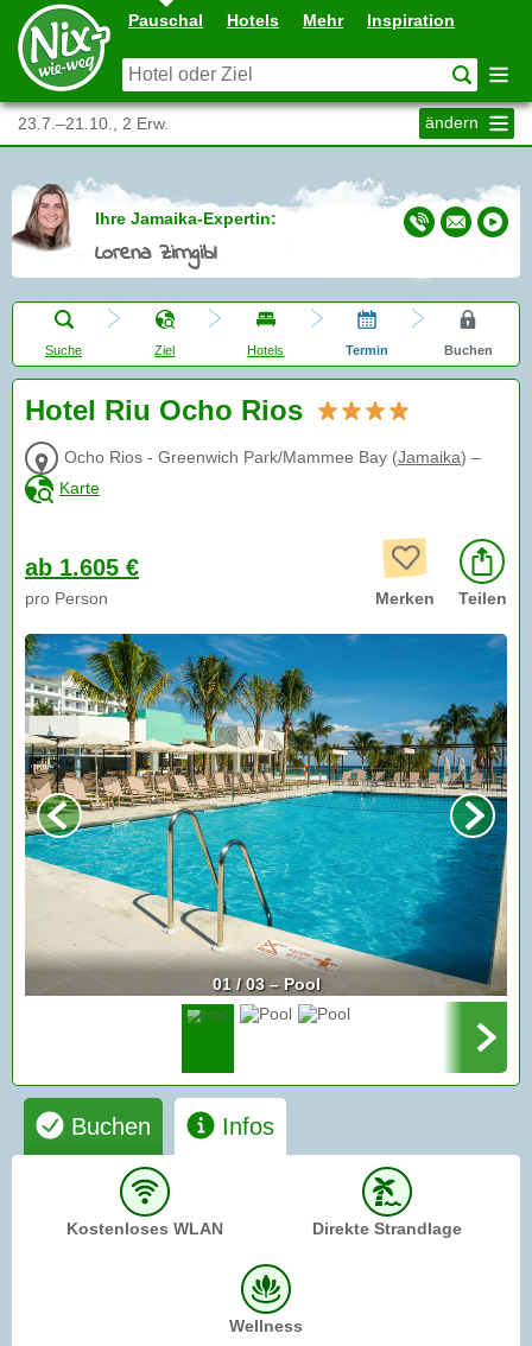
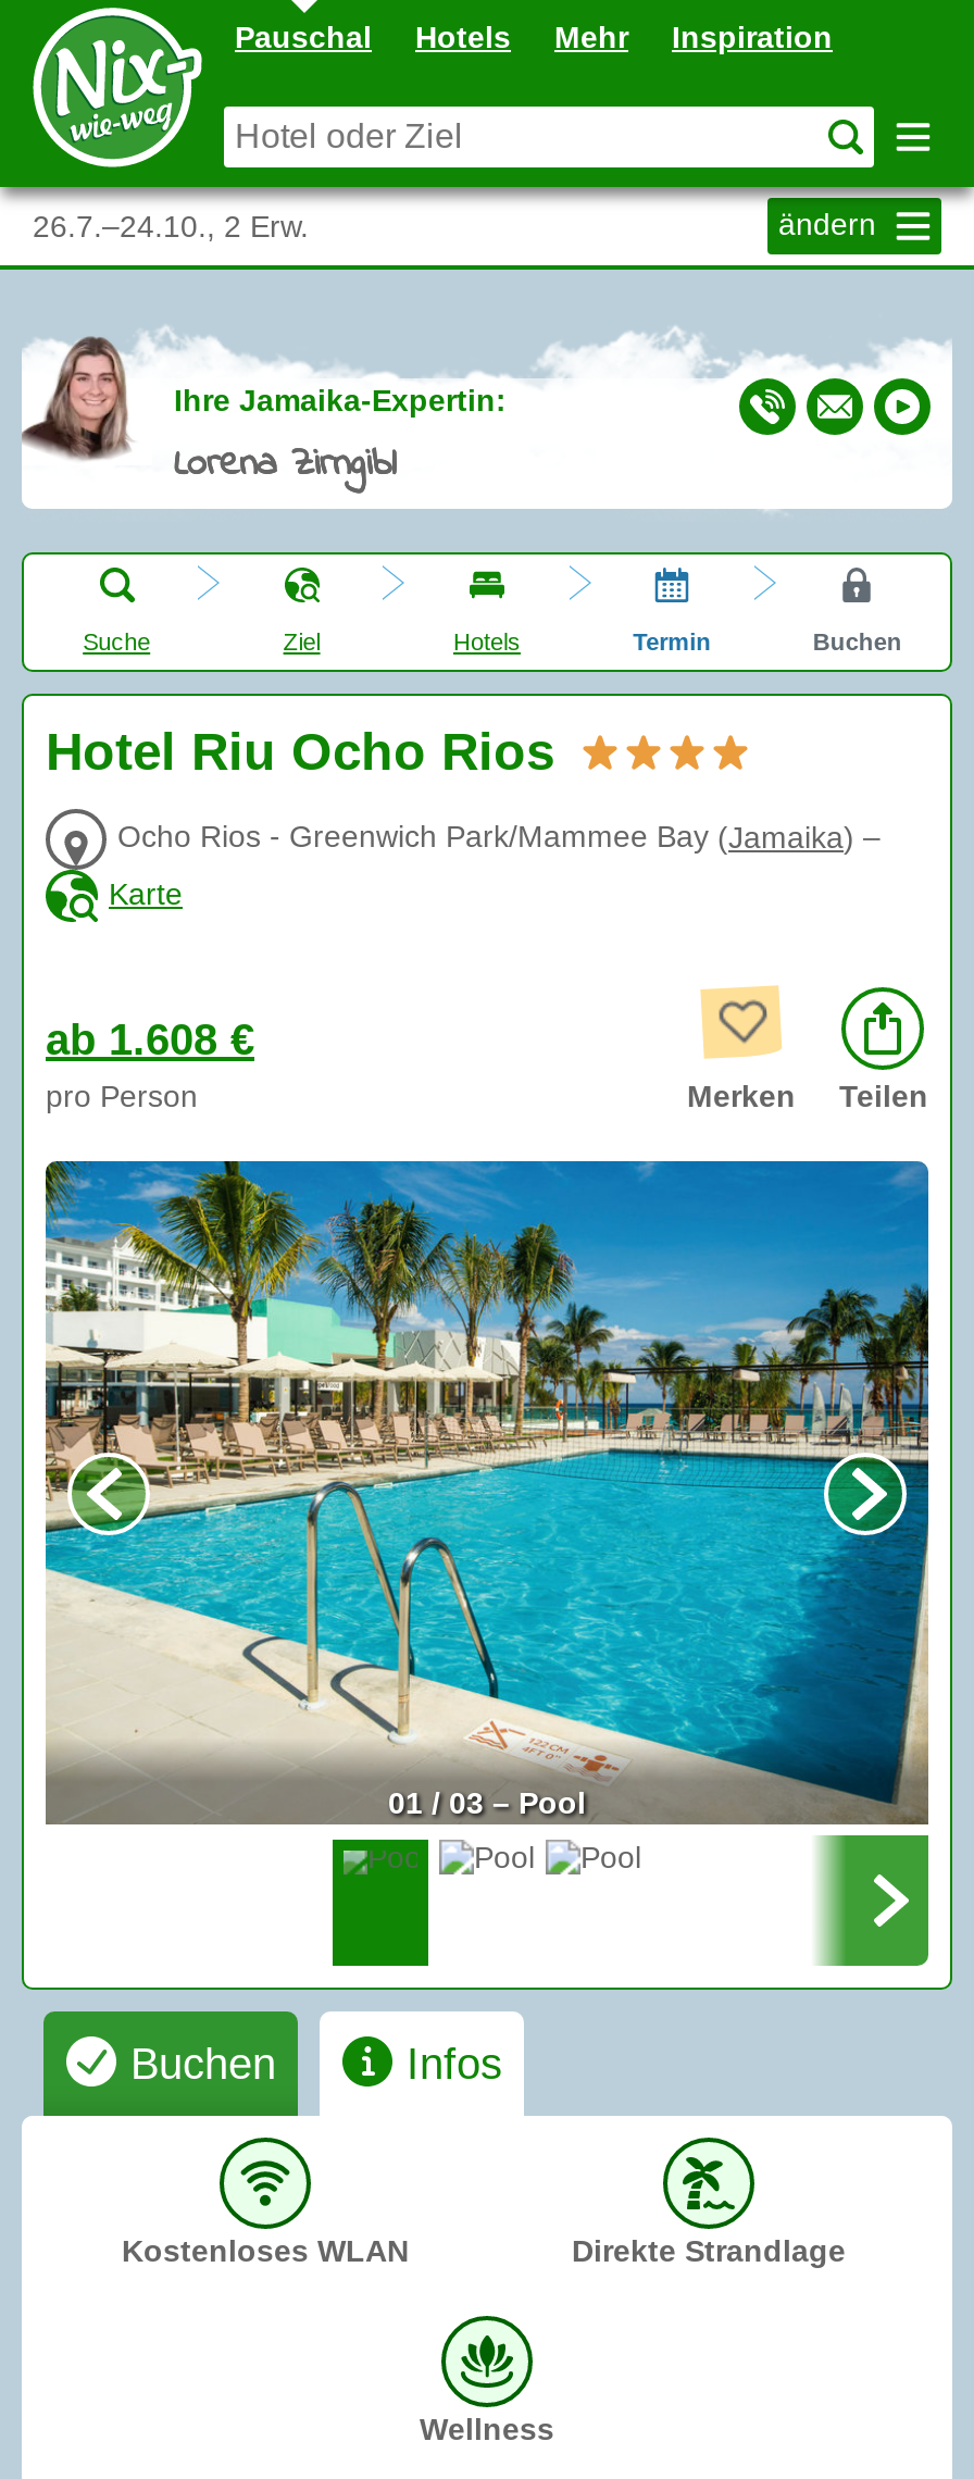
[18,114,169,133] 23.7.–21.10., 2 Erw. -> [33,209,309,244] 26.7.–24.10., 2 Erw.
[25,555,139,581] ab 1.605 € -> [46,1016,254,1064] ab 1.608 €

